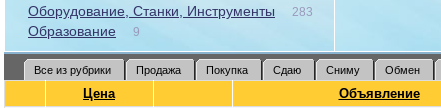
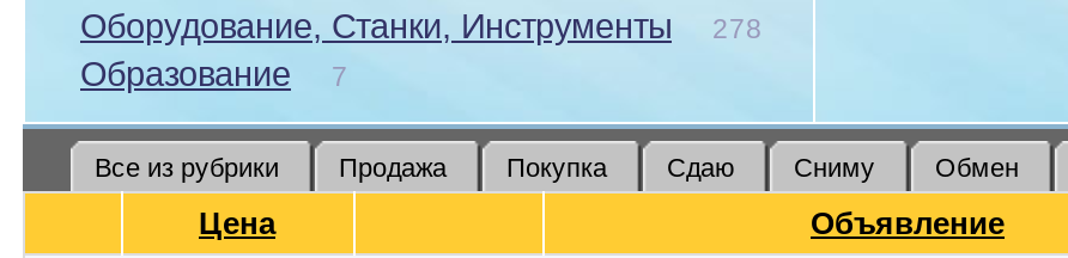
[28,3,313,19] Оборудование, Станки, Инструменты 283 -> [80,7,763,45] Оборудование, Станки, Инструменты 278
[28,23,140,39] Образование 9 -> [80,55,348,93] Образование 7

